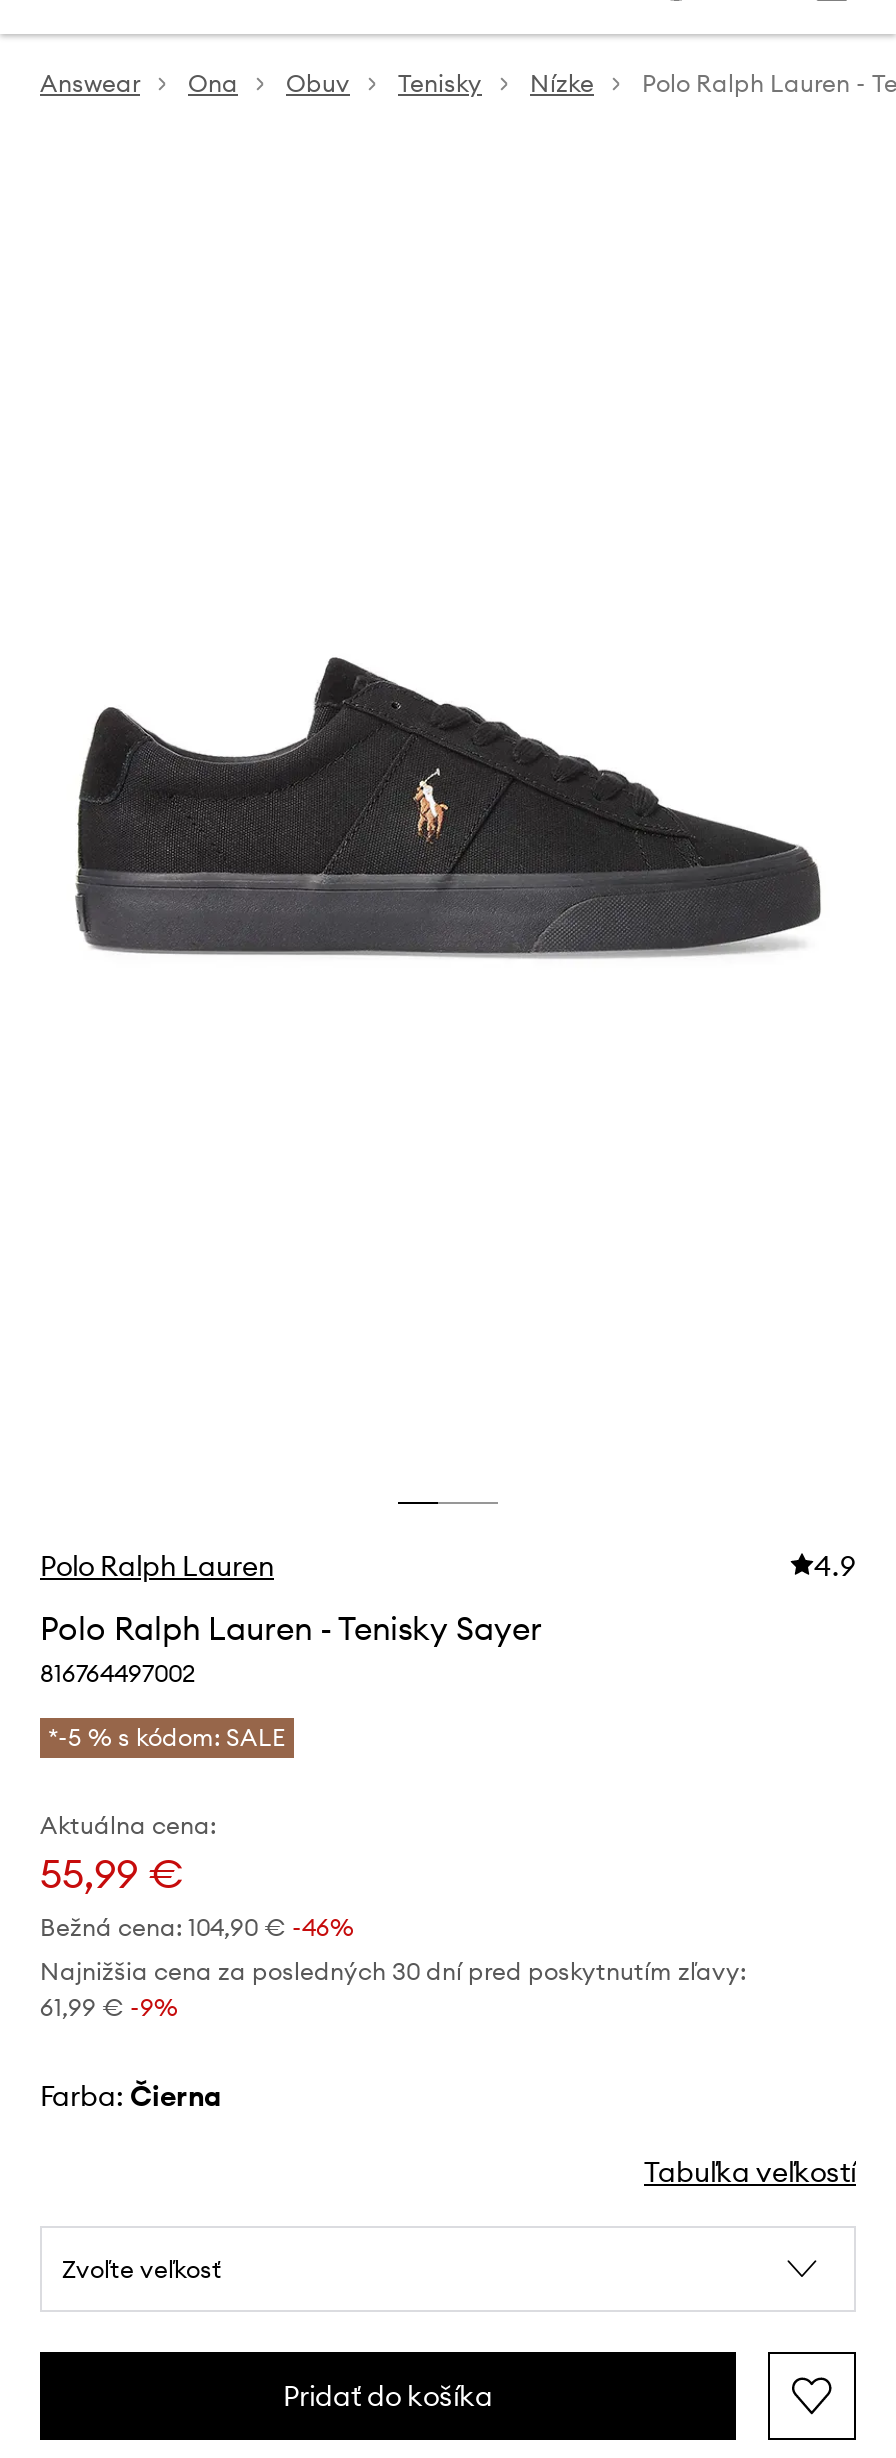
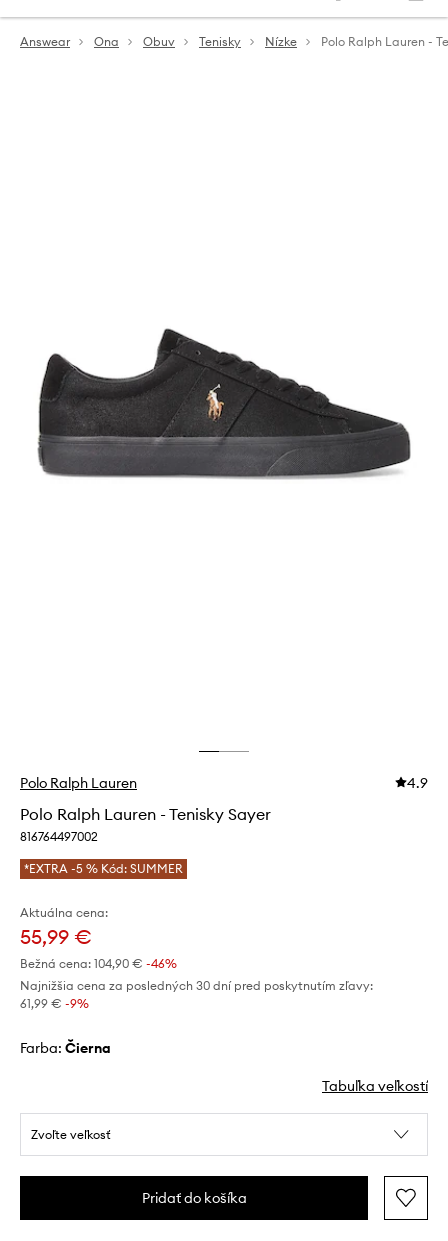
[48,1722,286,1752] *-5 % s kódom: SALE -> [24,861,183,876] *EXTRA -5 % Kód: SUMMER

